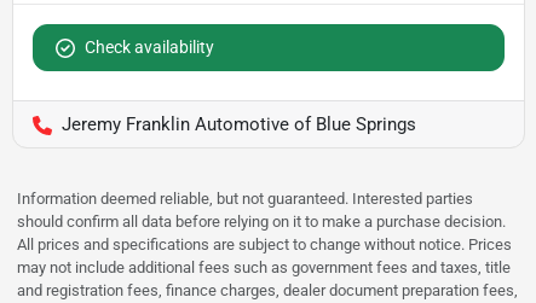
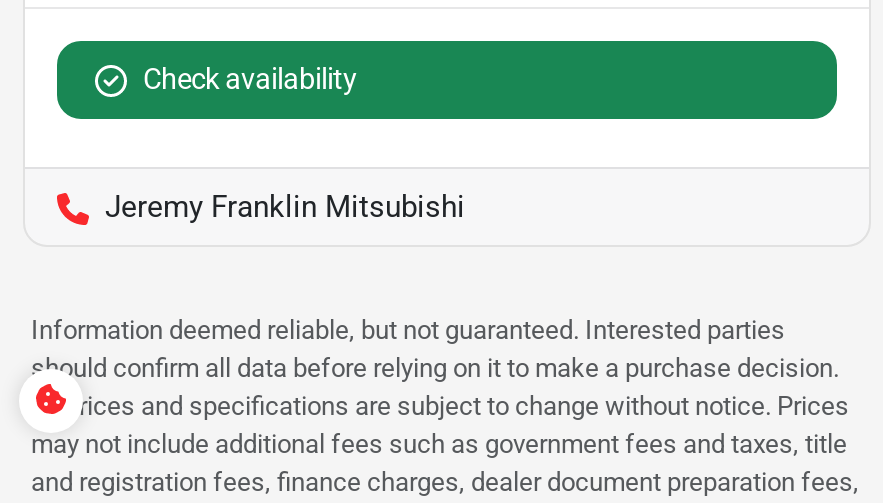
[62,114,416,135] Jeremy Franklin Automotive of Blue Springs -> [105,189,465,225] Jeremy Franklin Mitsubishi

